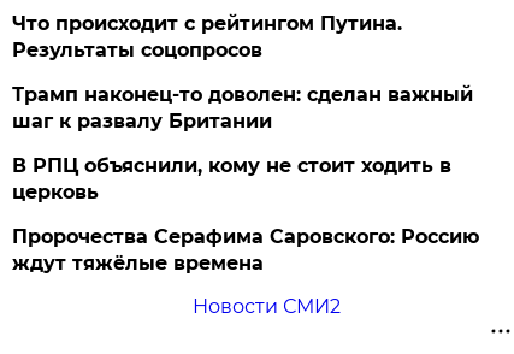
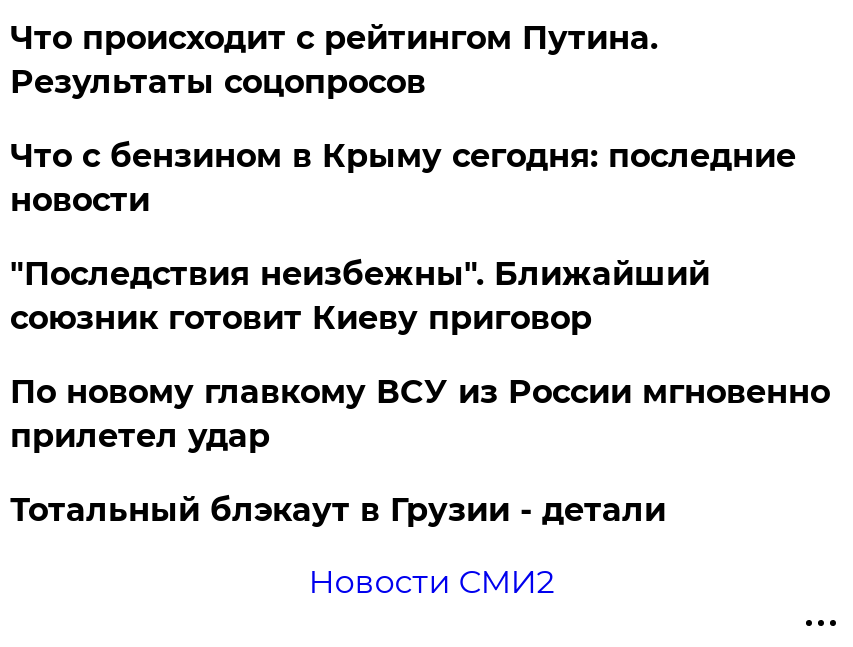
[13,83,480,275] Трамп наконец-то доволен: сделан важный | шаг к развалу Британии | В РПЦ объяснили, кому не стоит ходить в | церковь | Пророчества Серафима Саровского: Россию | ждут тяжёлые времена -> [10,137,830,529] Что с бензином в Крыму сегодня: последние | новости | "Последствия неизбежны". Ближайший | союзник готовит Киеву приговор | По новому главкому ВСУ из России мгновенно | прилетел удар | Тотальный блэкаут в Грузии - детали

